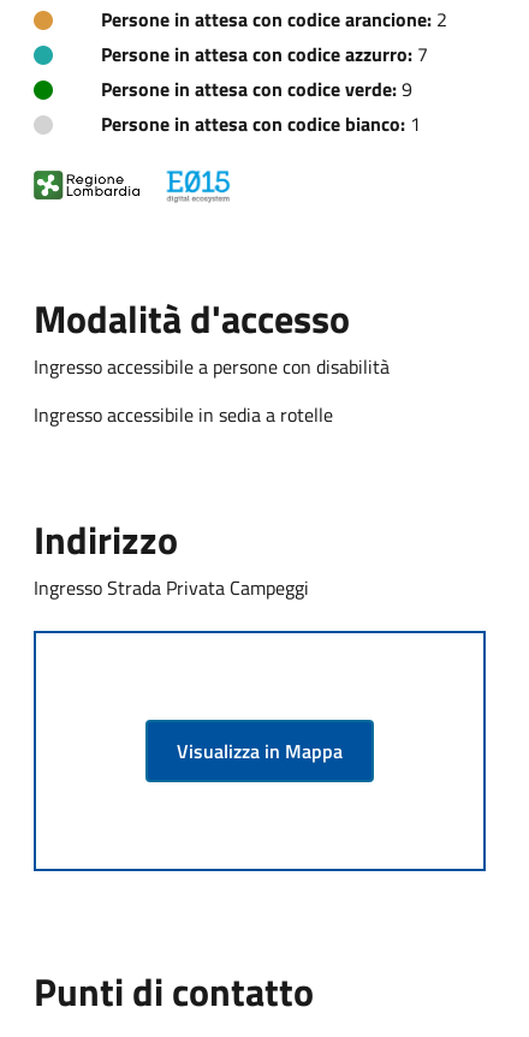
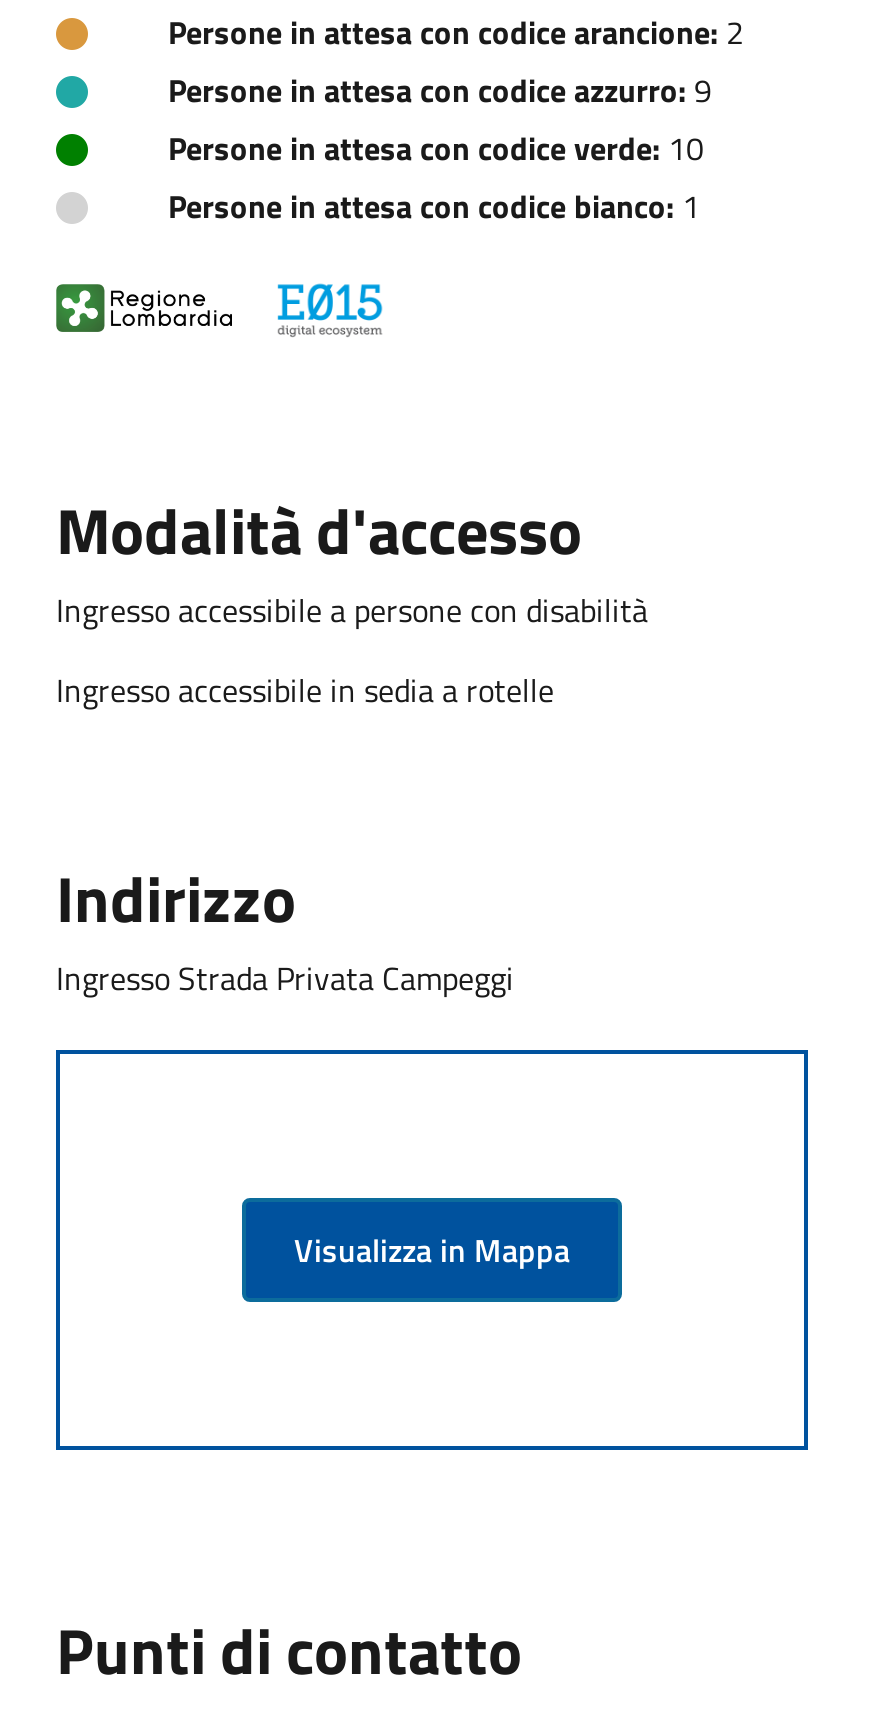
[101,39,428,68] Persone in attesa con codice azzurro: 7 -> [168,65,712,113] Persone in attesa con codice azzurro: 9
[101,74,412,103] Persone in attesa con codice verde: 9 -> [168,123,704,171] Persone in attesa con codice verde: 10

